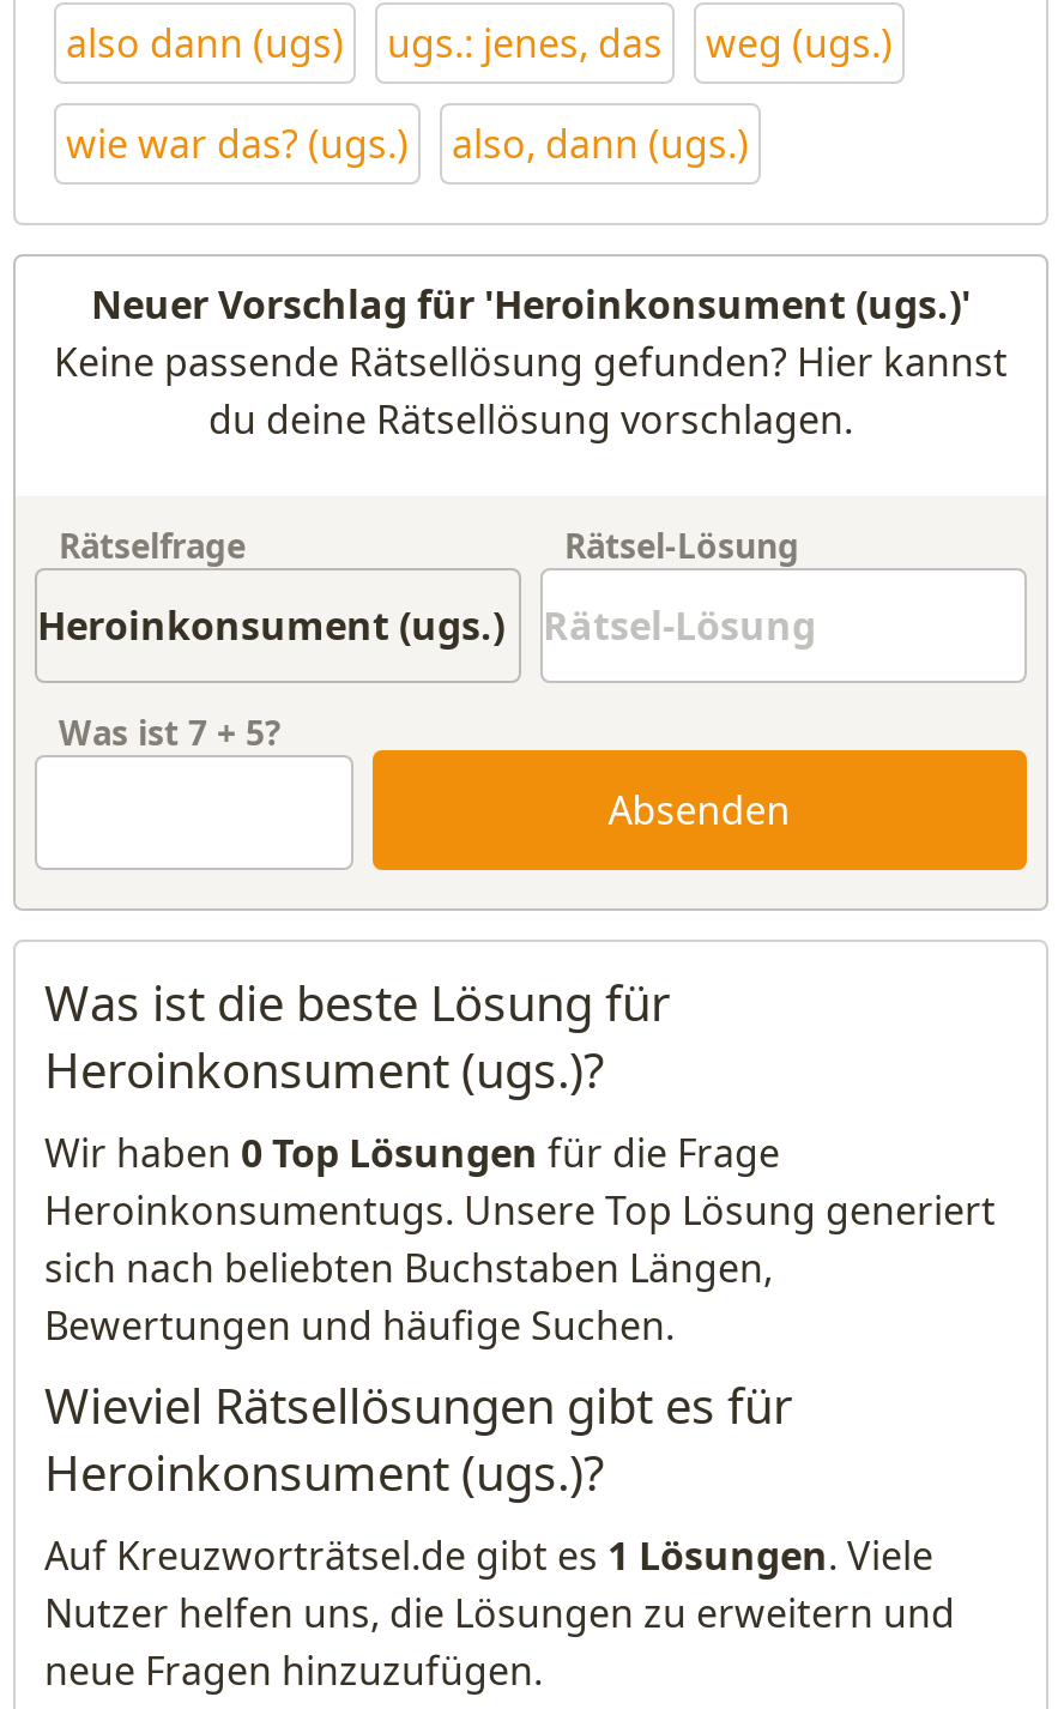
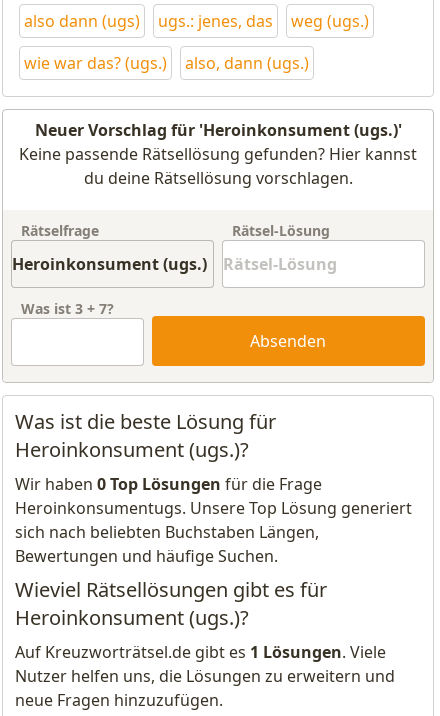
[59,709,282,755] Was ist 7 + 5? -> [21,299,114,318] Was ist 3 + 7?

